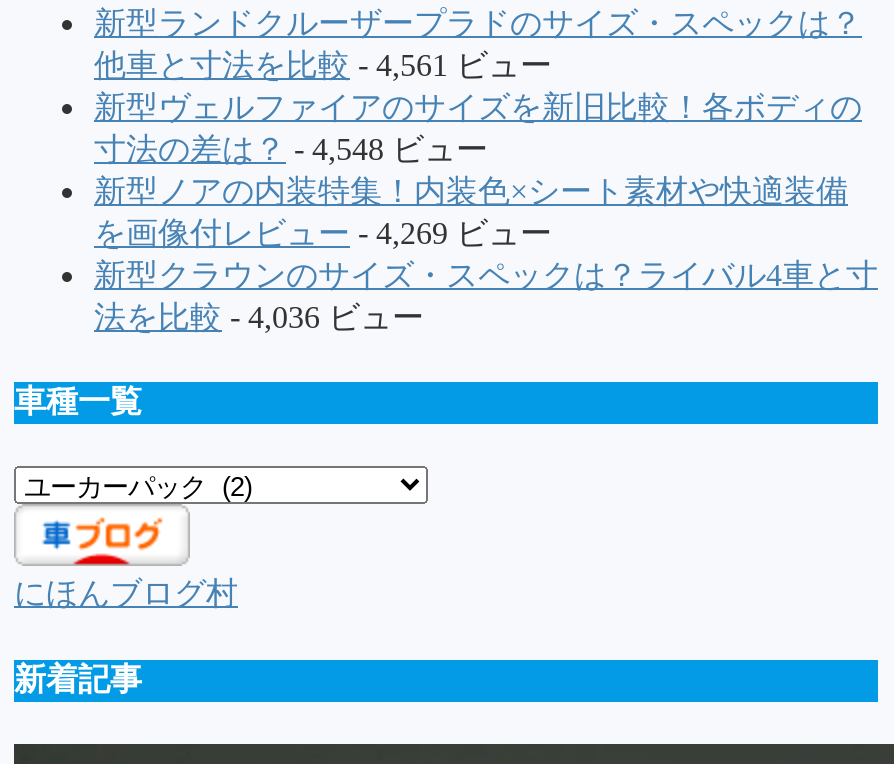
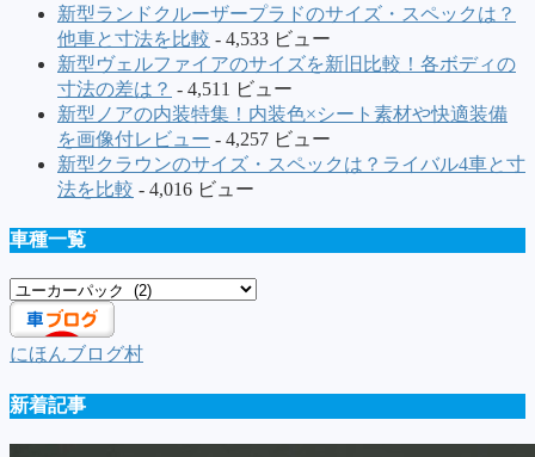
[94,48,552,82] 他車と寸法を比較- 4,561 ビュー -> [57,28,331,49] 他車と寸法を比較- 4,533 ビュー
[94,132,488,166] 寸法の差は？- 4,548 ビュー -> [57,79,293,99] 寸法の差は？- 4,511 ビュー
[94,216,552,250] を画像付レビュー- 4,269 ビュー -> [57,129,331,149] を画像付レビュー- 4,257 ビュー
[94,300,424,334] 法を比較- 4,036 ビュー -> [57,179,254,199] 法を比較- 4,016 ビュー

